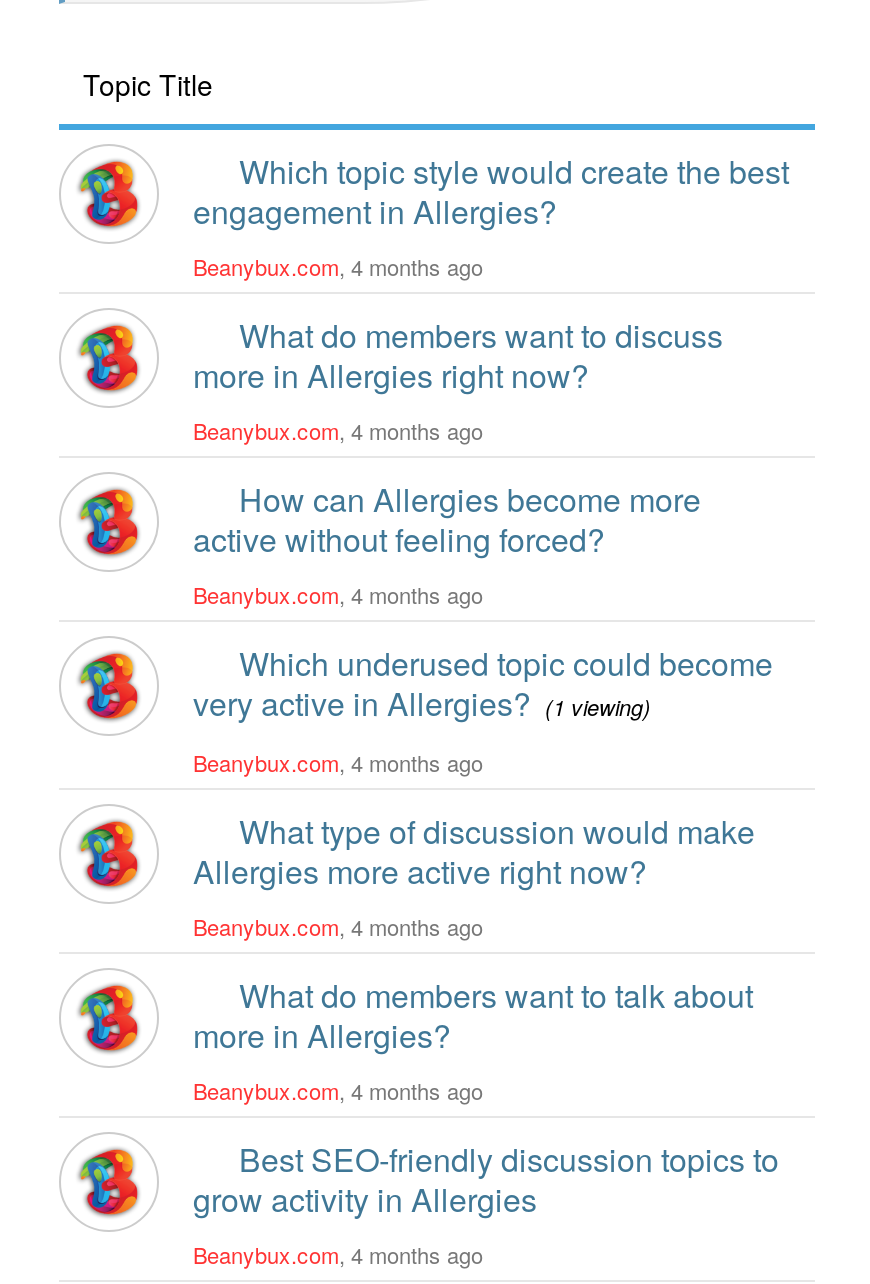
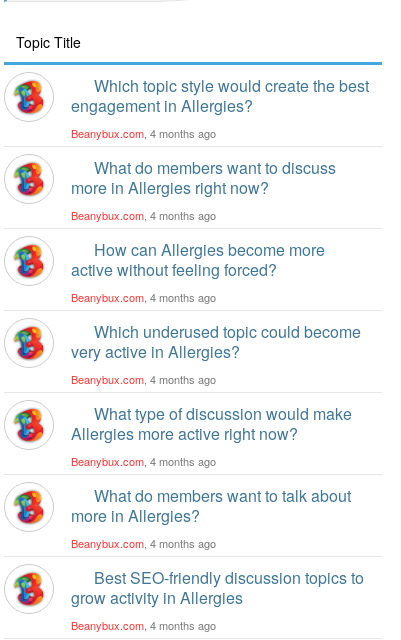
[193,679,651,725] very active in Allergies? (1 viewing) -> [71,339,240,362] very active in Allergies?

